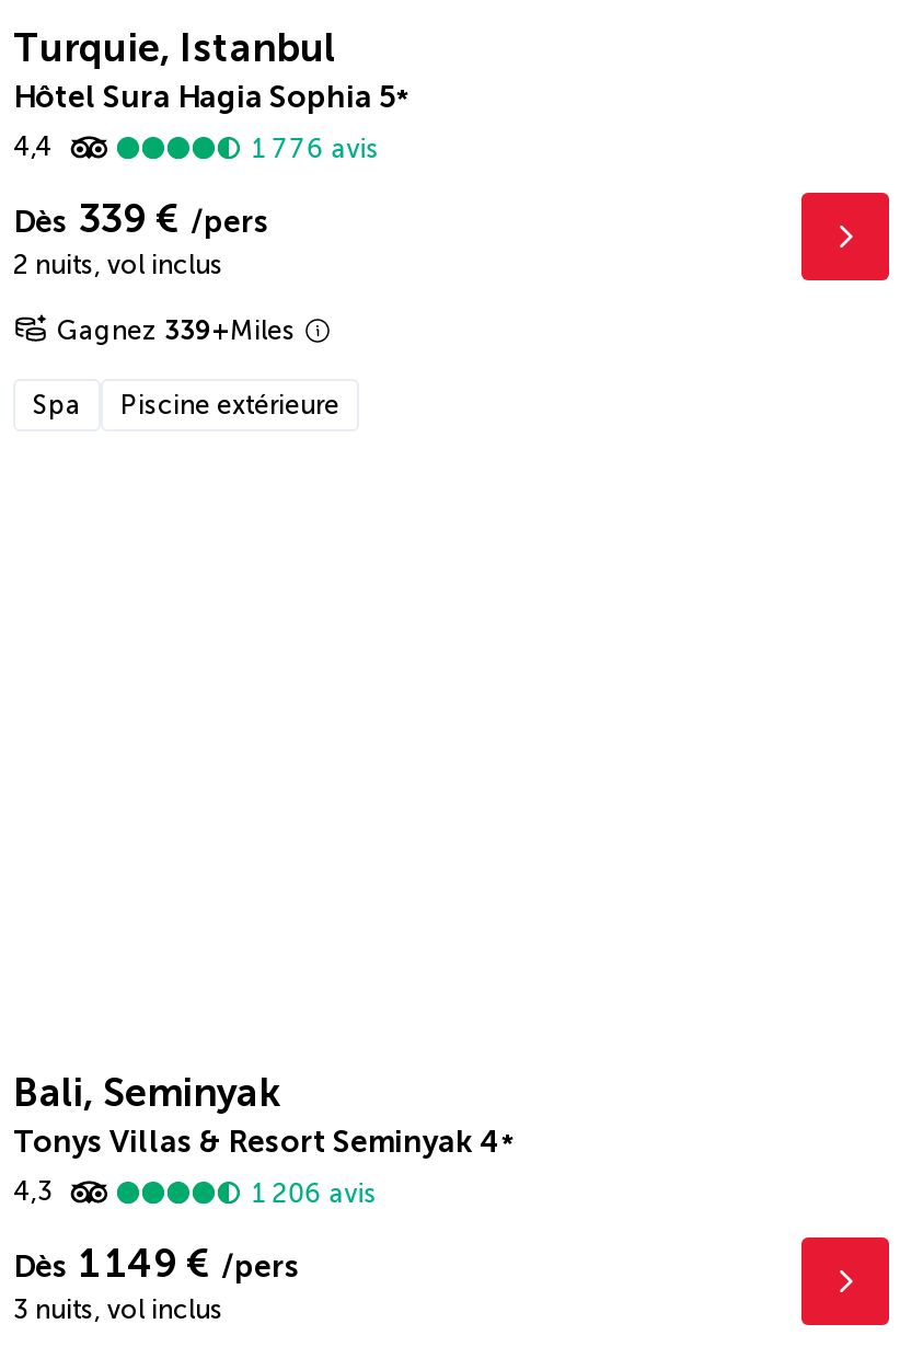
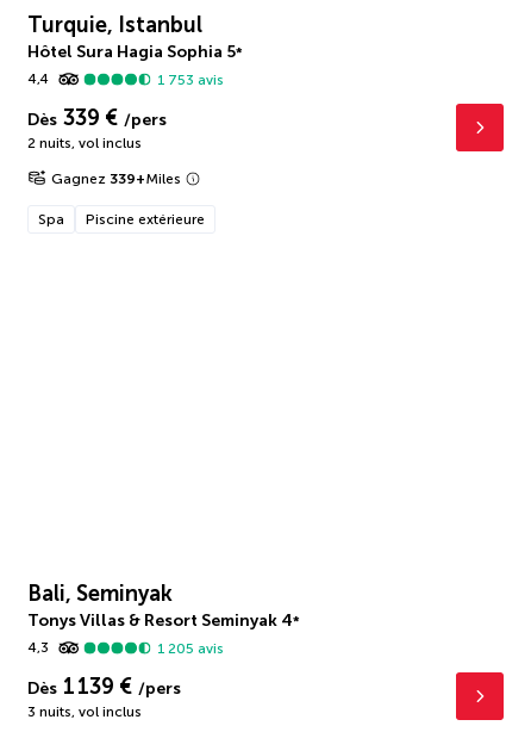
[252,133,379,163] 1 776 avis -> [157,71,224,88] 1 753 avis
[252,1177,377,1208] 1 206 avis -> [157,640,224,656] 1 205 avis
[13,1240,300,1288] Dès 1 149 € /pers -> [27,674,181,700] Dès 1 139 € /pers

